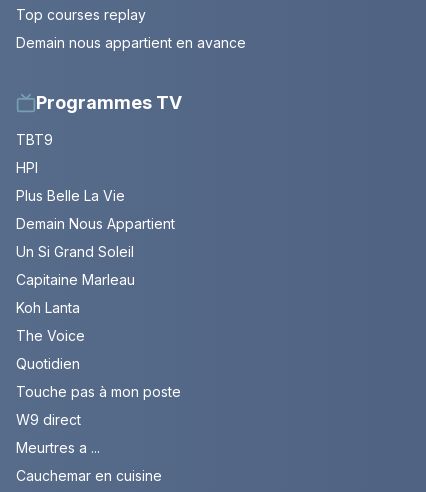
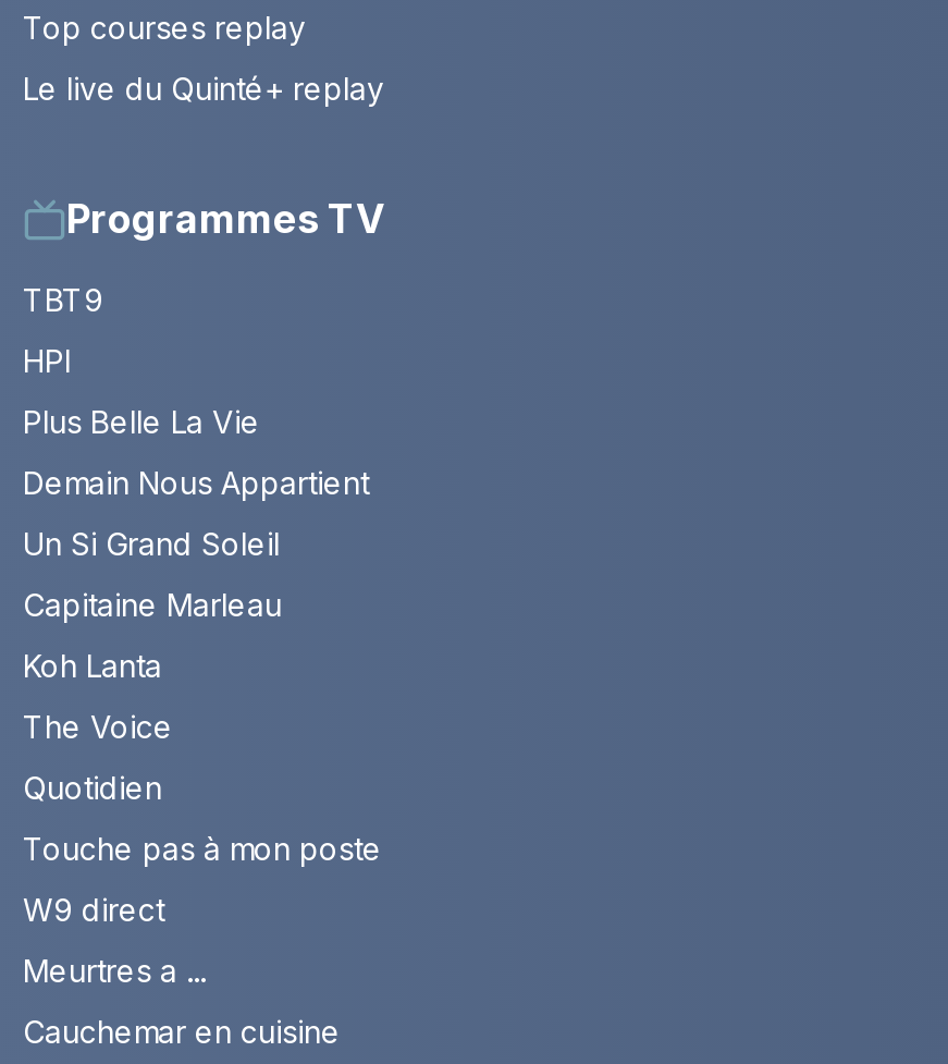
[16,34,246,51] Demain nous appartient en avance -> [23,71,384,108] Le live du Quinté+ replay

